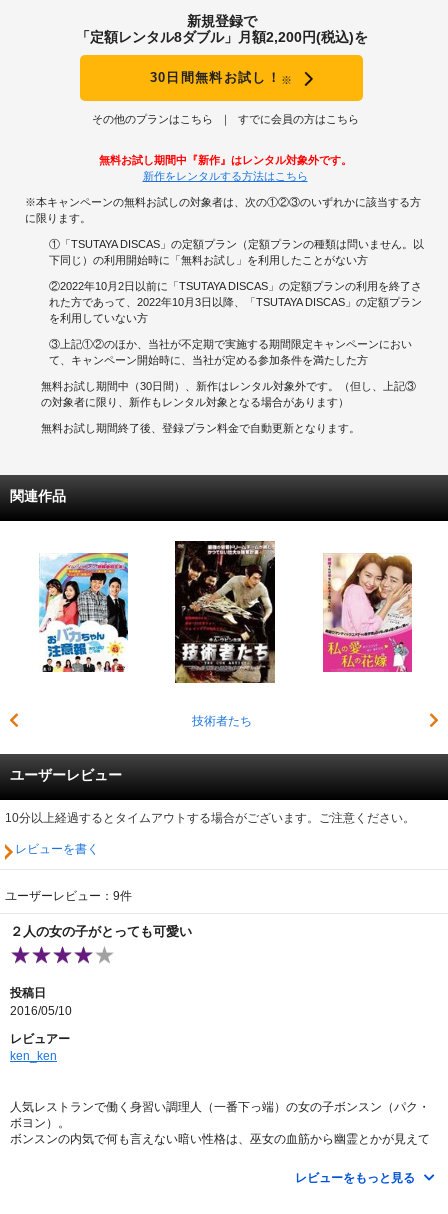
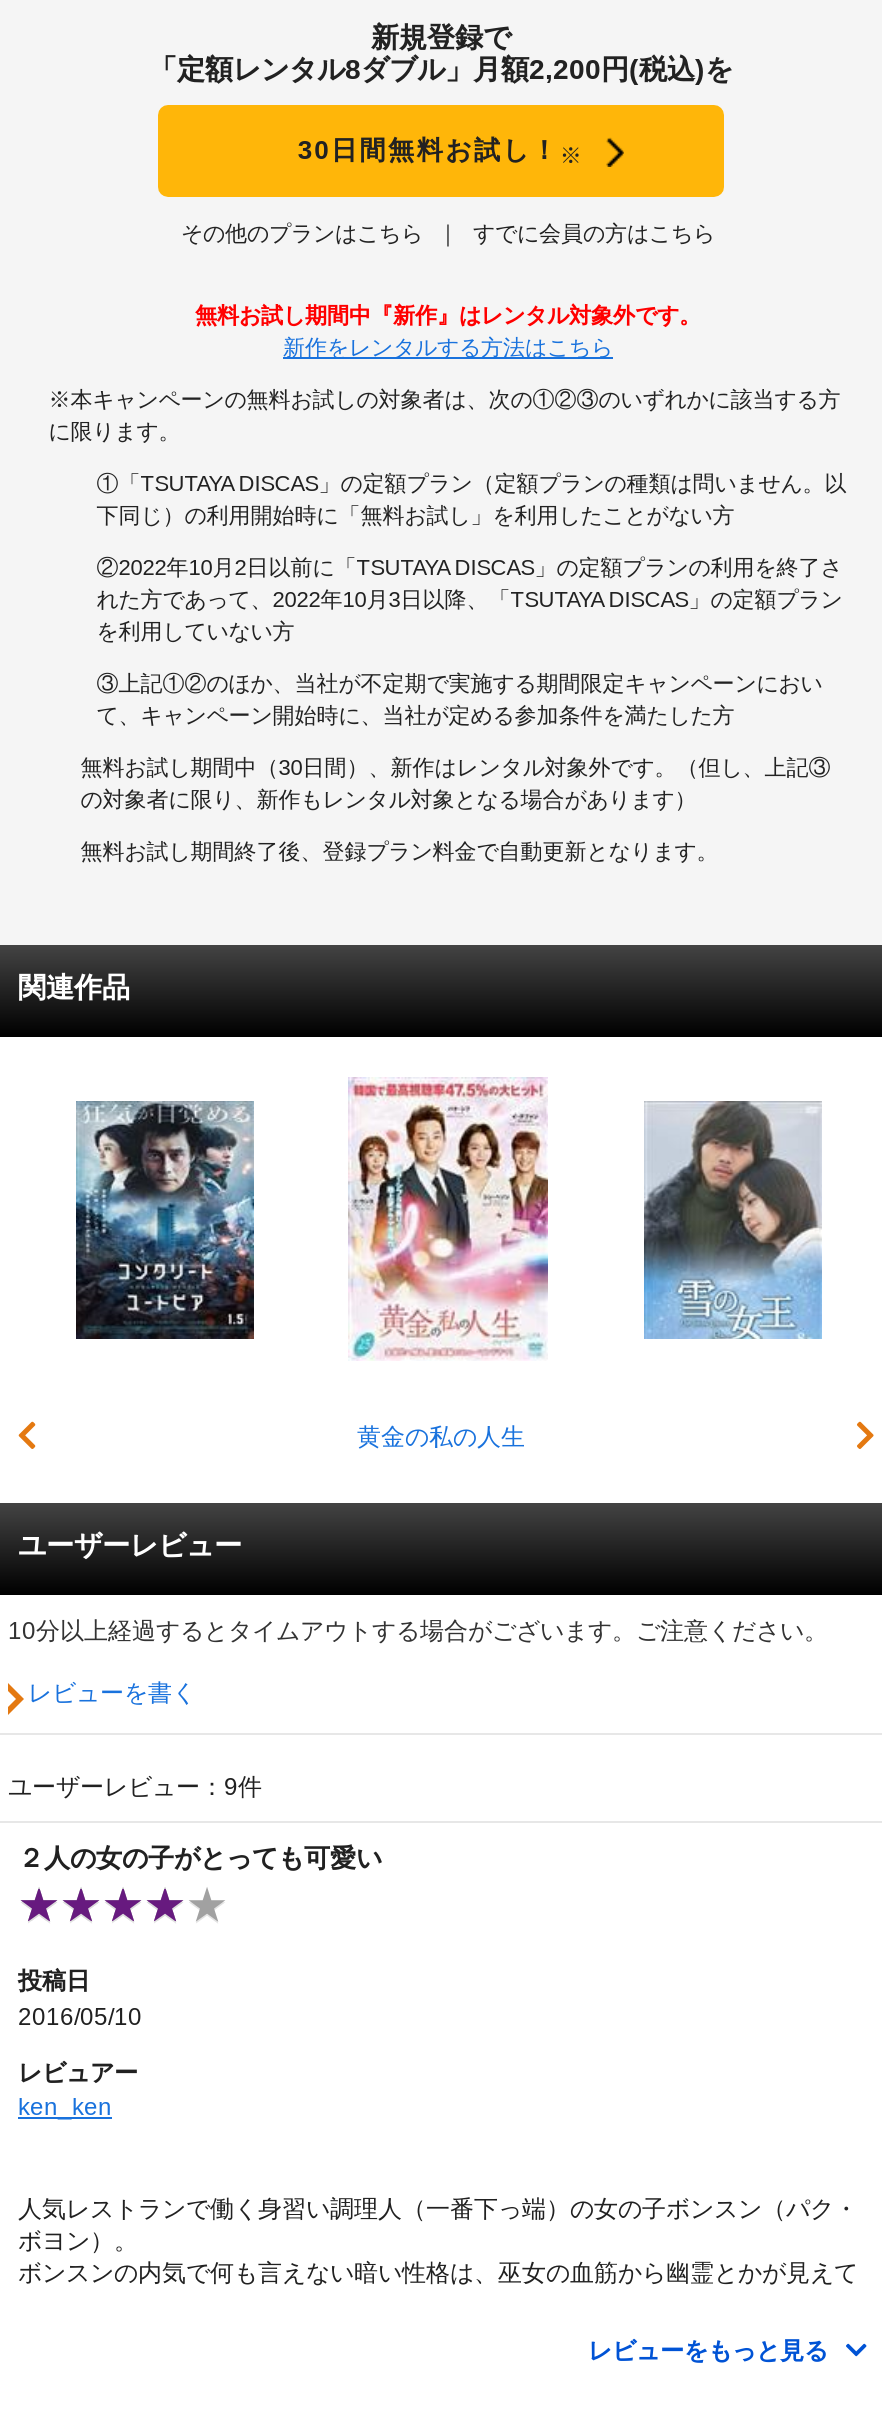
[174,540,276,728] [image] | 技術者たち -> [348,1077,550,1452] [image] | 黄金の私の人生
[39,553,129,673] [image] -> [74,1099,256,1341] [image]
[322,553,413,673] [image] -> [642,1101,824,1341] [image]

